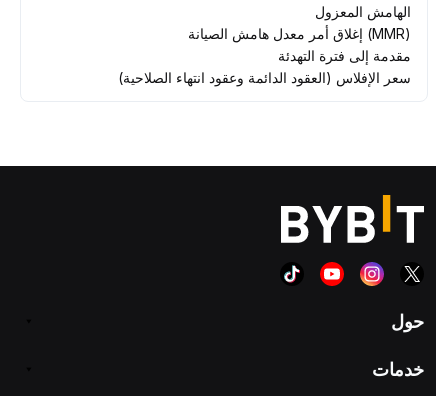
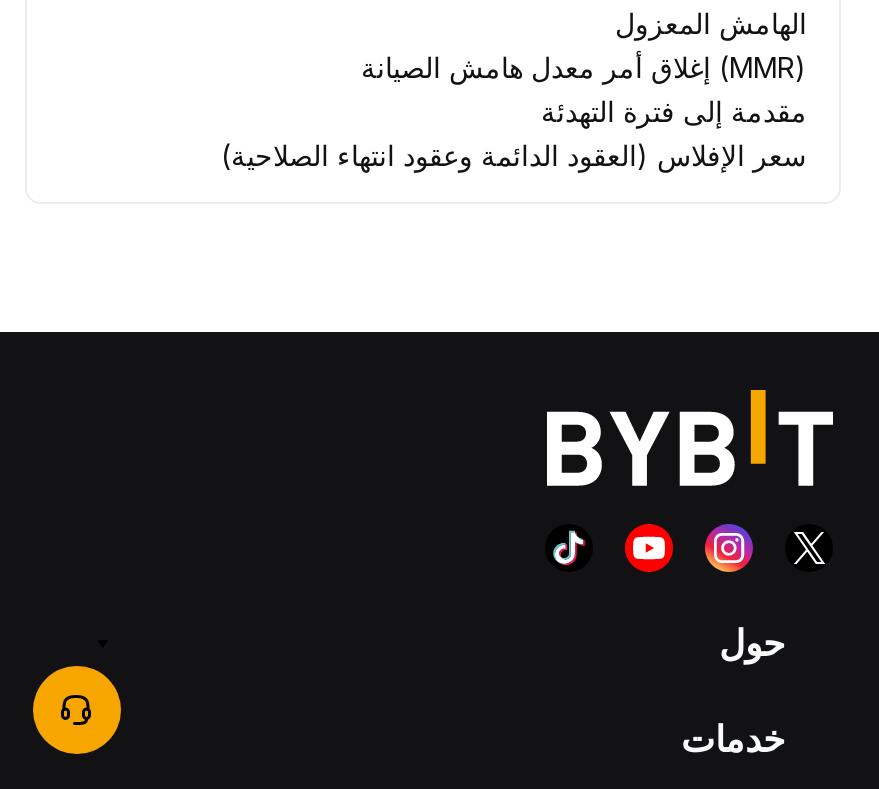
none -> [31,664,123,756] [image]

